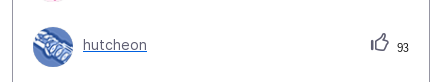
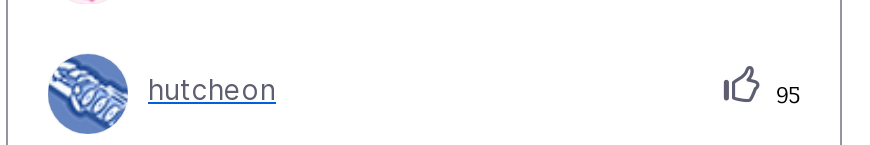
[394,39,409,53] 93 -> [770,78,800,106] 95

